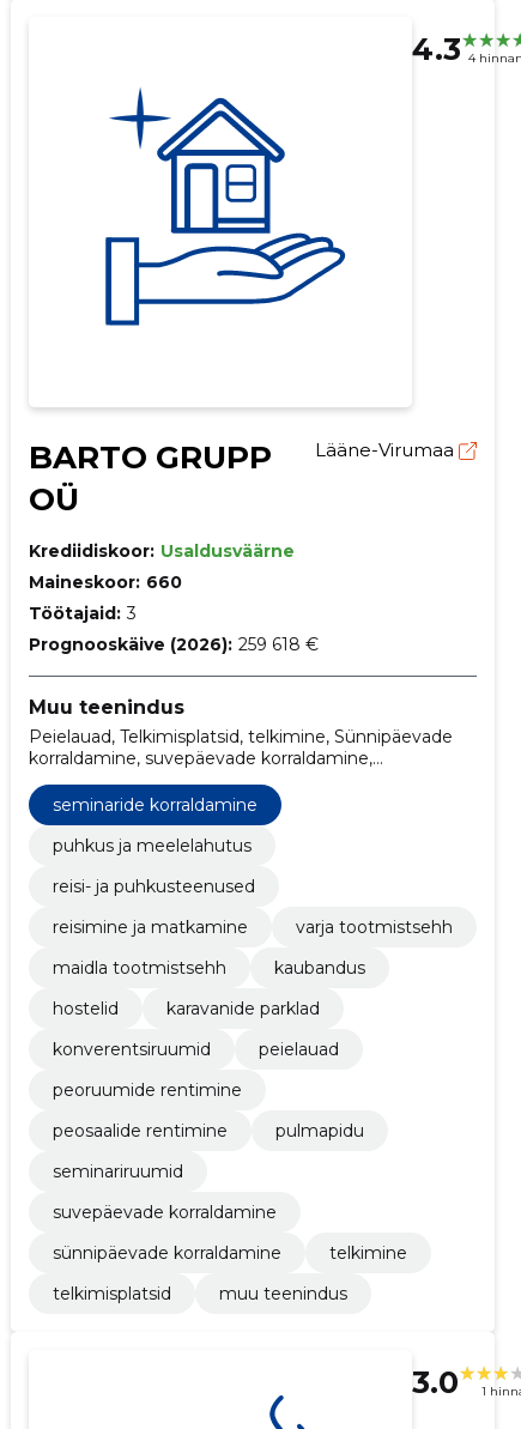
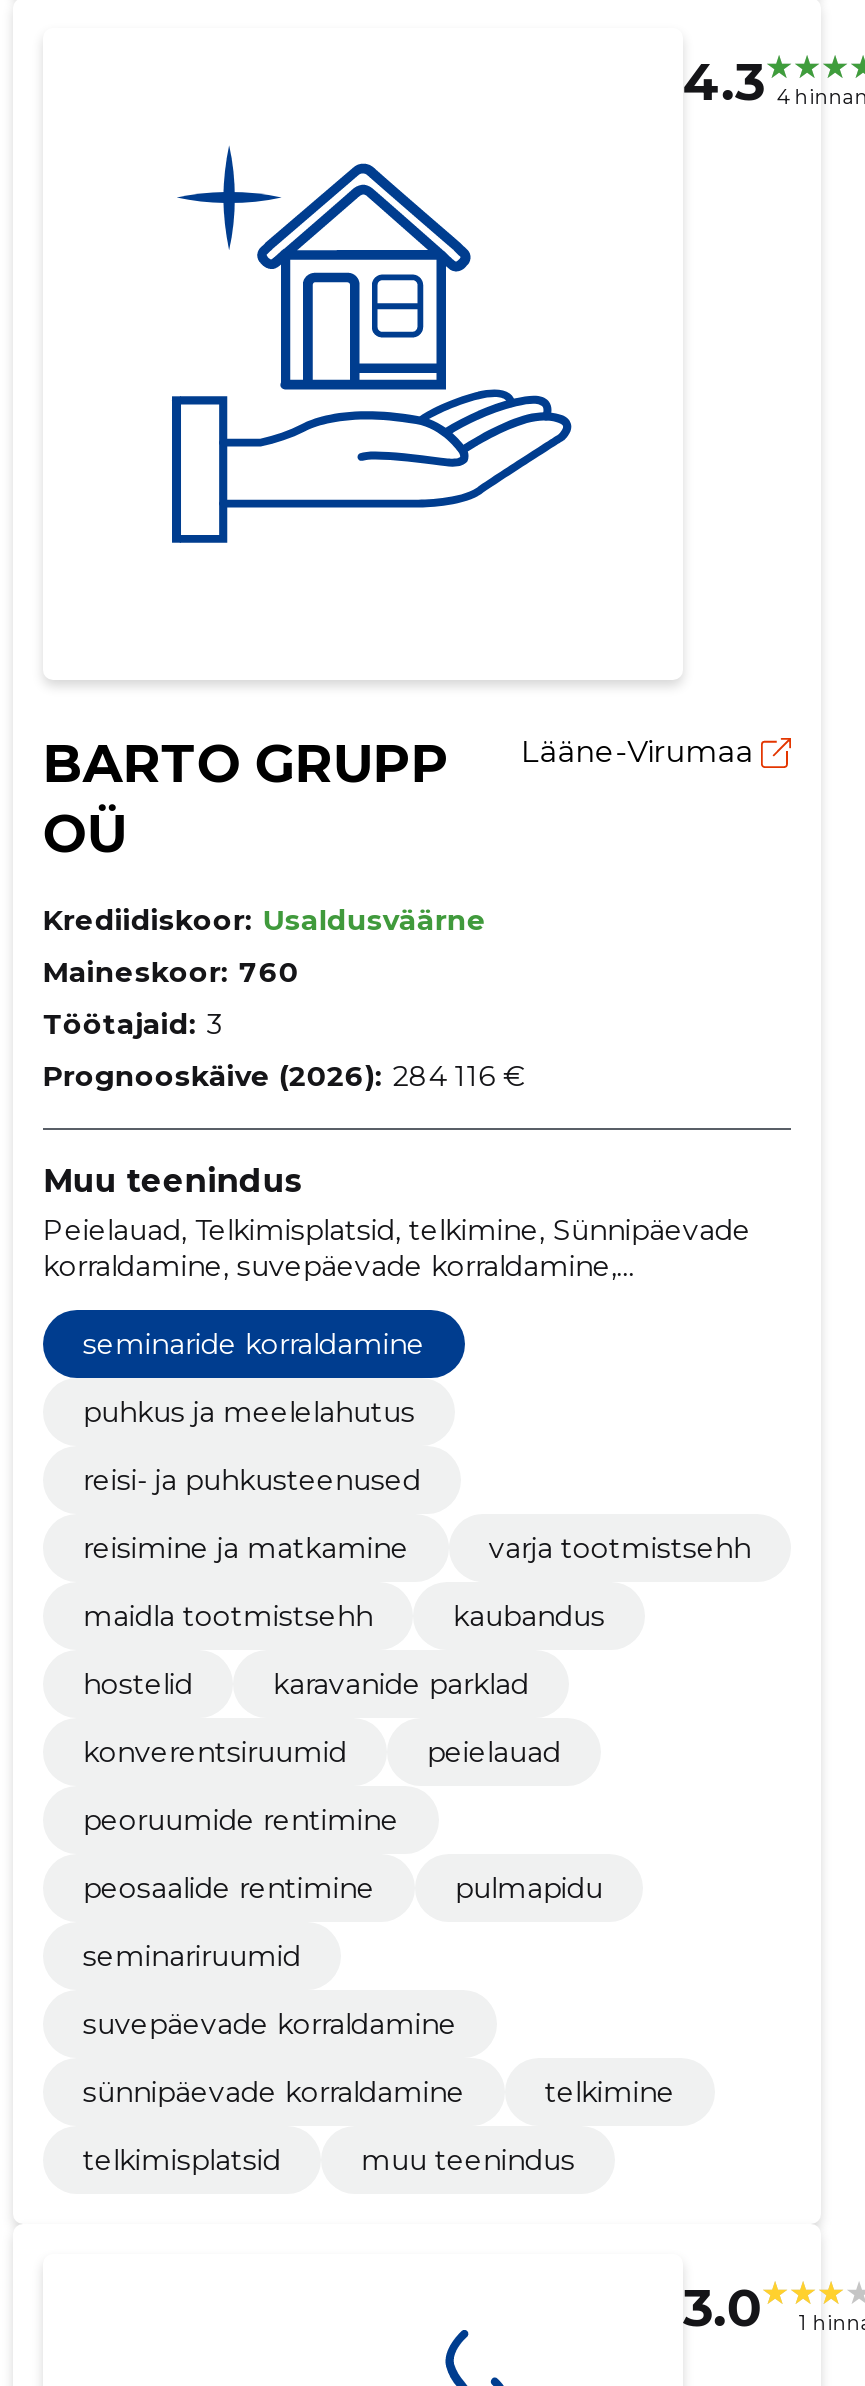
[29,571,182,593] Maineskoor: 660 -> [43,954,299,990] Maineskoor: 760
[29,633,318,655] Prognooskäive (2026): 259 618 € -> [43,1058,525,1094] Prognooskäive (2026): 284 116 €

